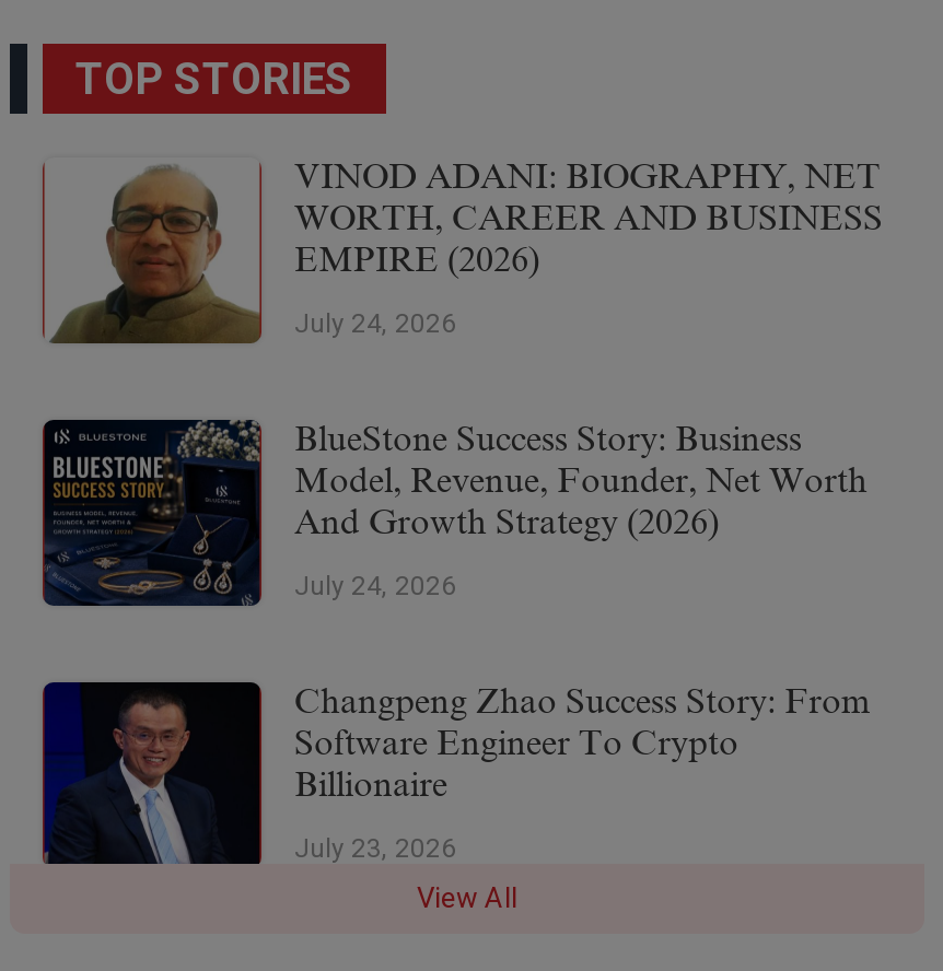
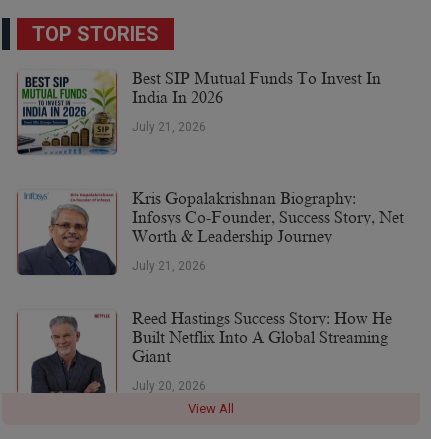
[45,158,883,346] [image] | VINOD ADANI: BIOGRAPHY, NET | WORTH, CAREER AND BUSINESS | EMPIRE (2026) -> [17,70,381,155] [image] | Best SIP Mutual Funds To Invest In | India In 2026
[294,309,456,339] July 24, 2026 -> [132,120,206,134] July 21, 2026
[43,418,868,606] [image] | BlueStone Success Story: Business | Model, Revenue, Founder, Net Worth | And Growth Strategy (2026) -> [16,190,404,276] [image] | Kris Gopalakrishnan Biography: | Infosys Co-Founder, Success Story, Net | Worth & Leadership Journey
[294,571,456,602] July 24, 2026 -> [132,259,206,273] July 21, 2026
[43,680,870,866] [image] | Changpeng Zhao Success Story: From | Software Engineer To Crypto | Billionaire -> [16,310,392,394] [image] | Reed Hastings Success Story: How He | Built Netflix Into A Global Streaming | Giant
[294,833,456,864] July 23, 2026 -> [132,379,206,393] July 20, 2026

